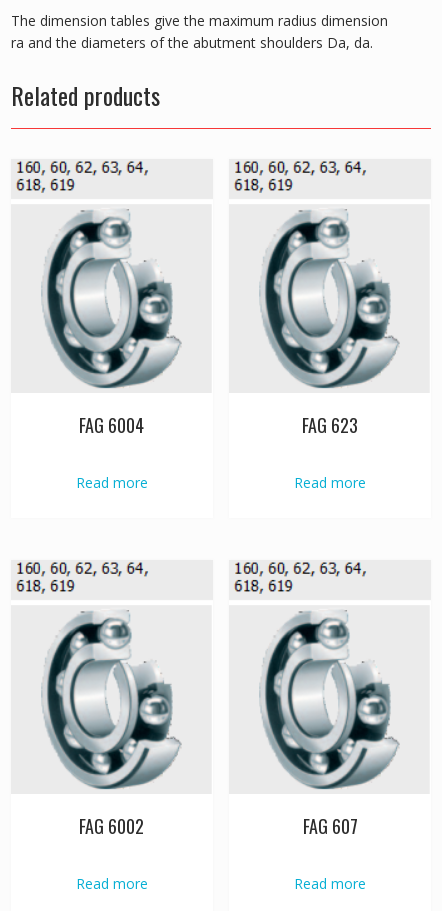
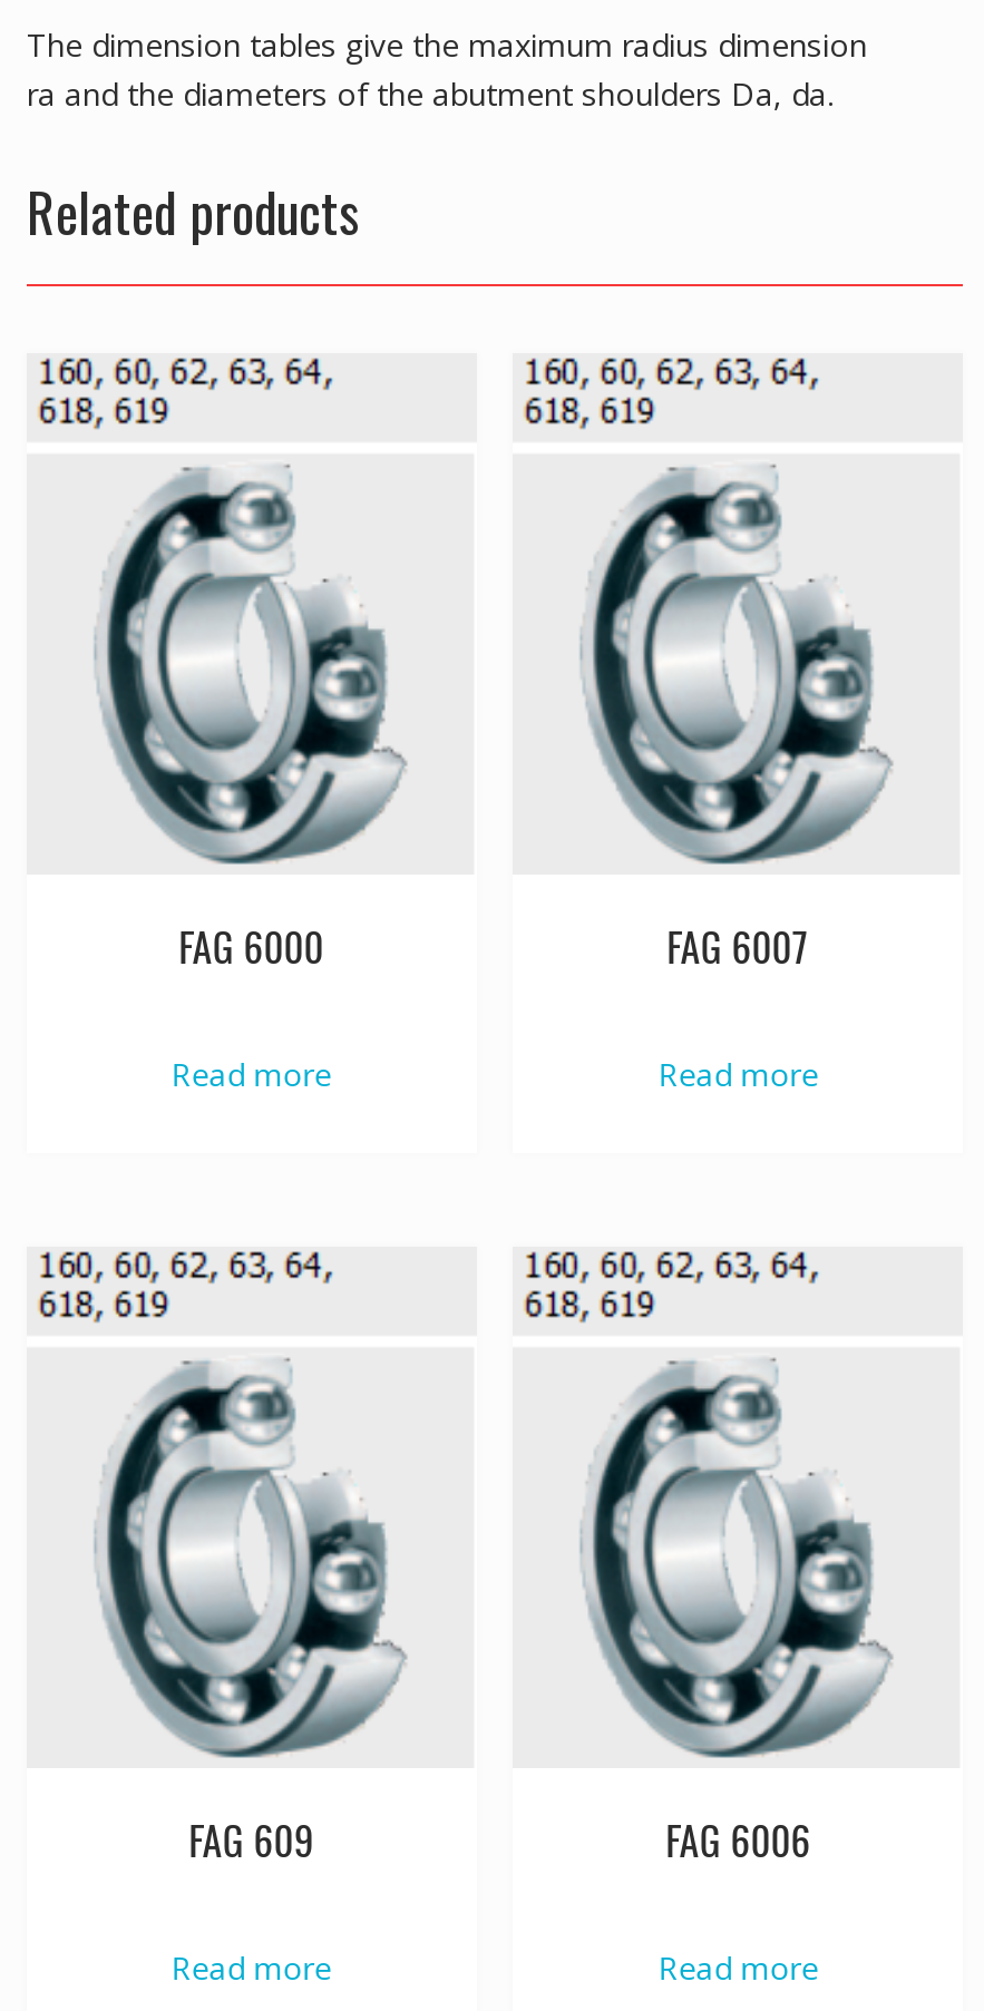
[79,412,144,438] FAG 6004 -> [179,916,324,974] FAG 6000
[302,412,358,438] FAG 623 -> [667,916,809,974] FAG 6007
[79,813,144,839] FAG 6002 -> [189,1810,314,1868] FAG 609
[303,813,358,839] FAG 607 -> [666,1810,811,1868] FAG 6006

